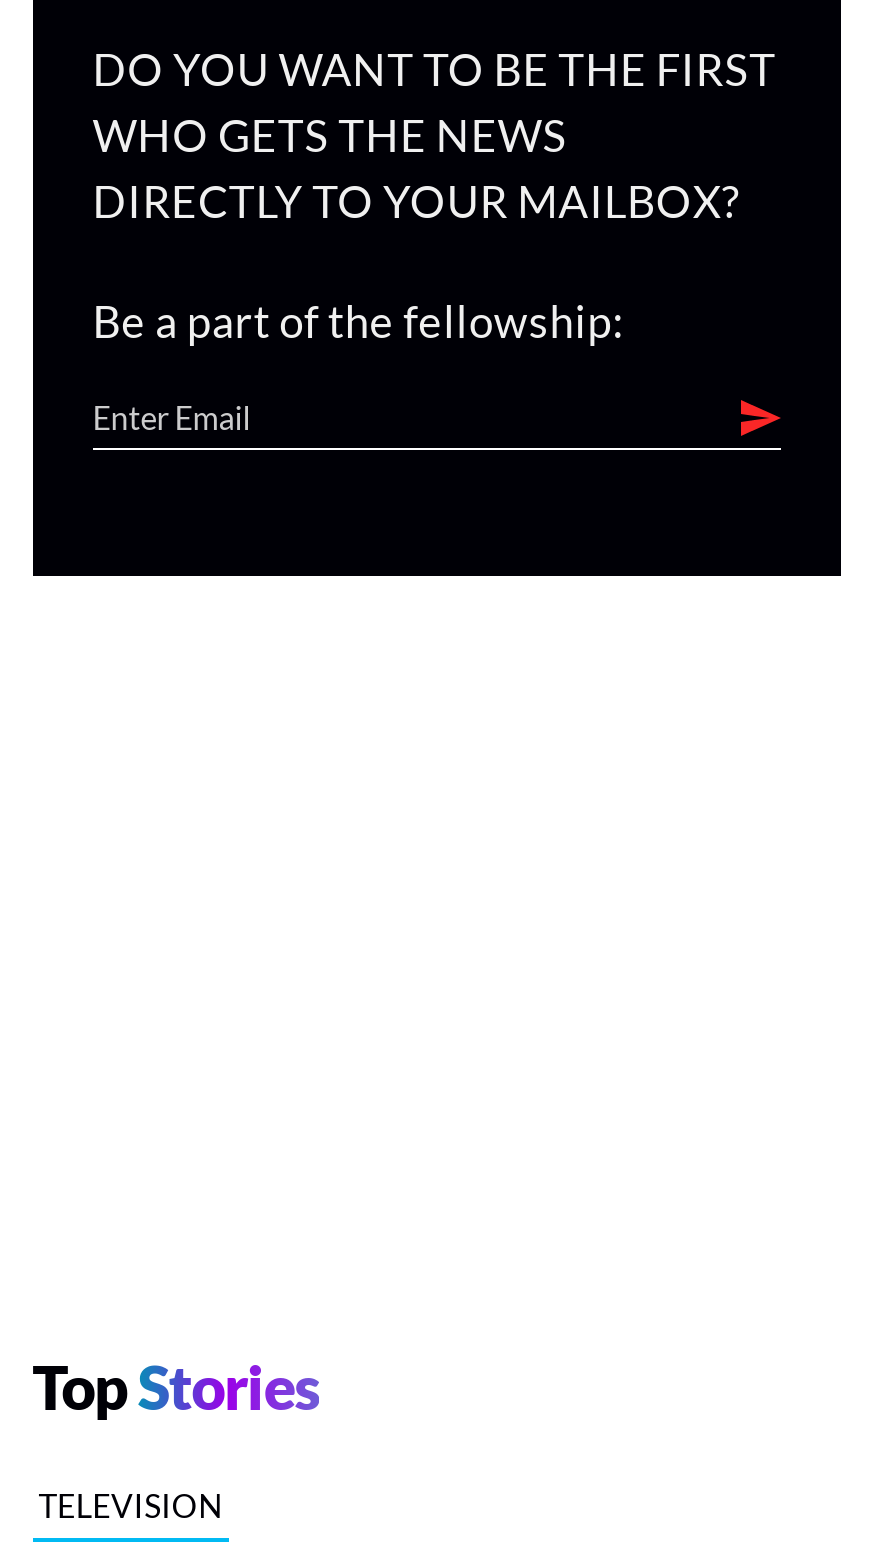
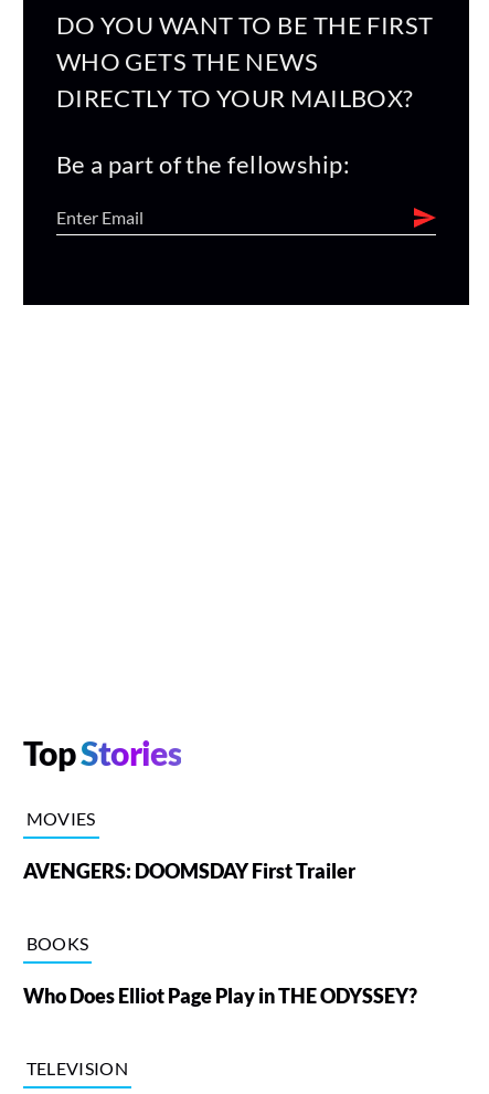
none -> [23,807,417,1007] MOVIES | AVENGERS: DOOMSDAY First Trailer | BOOKS | Who Does Elliot Page Play in THE ODYSSEY?

